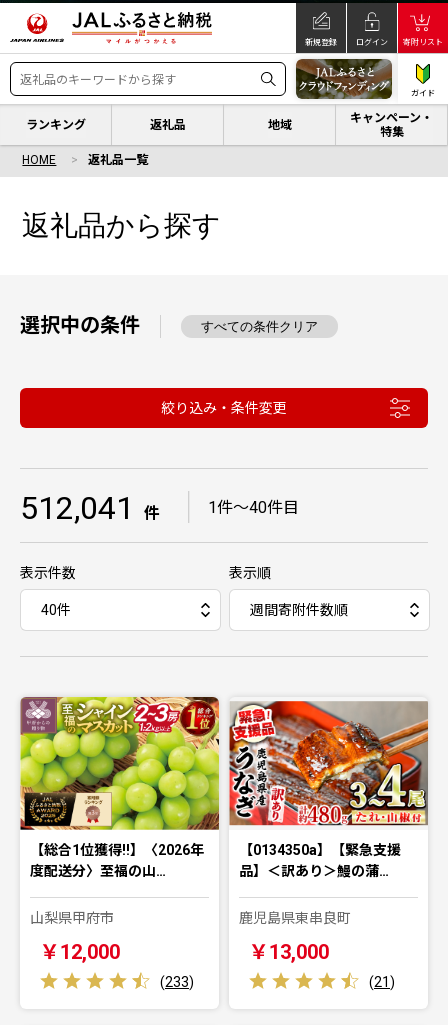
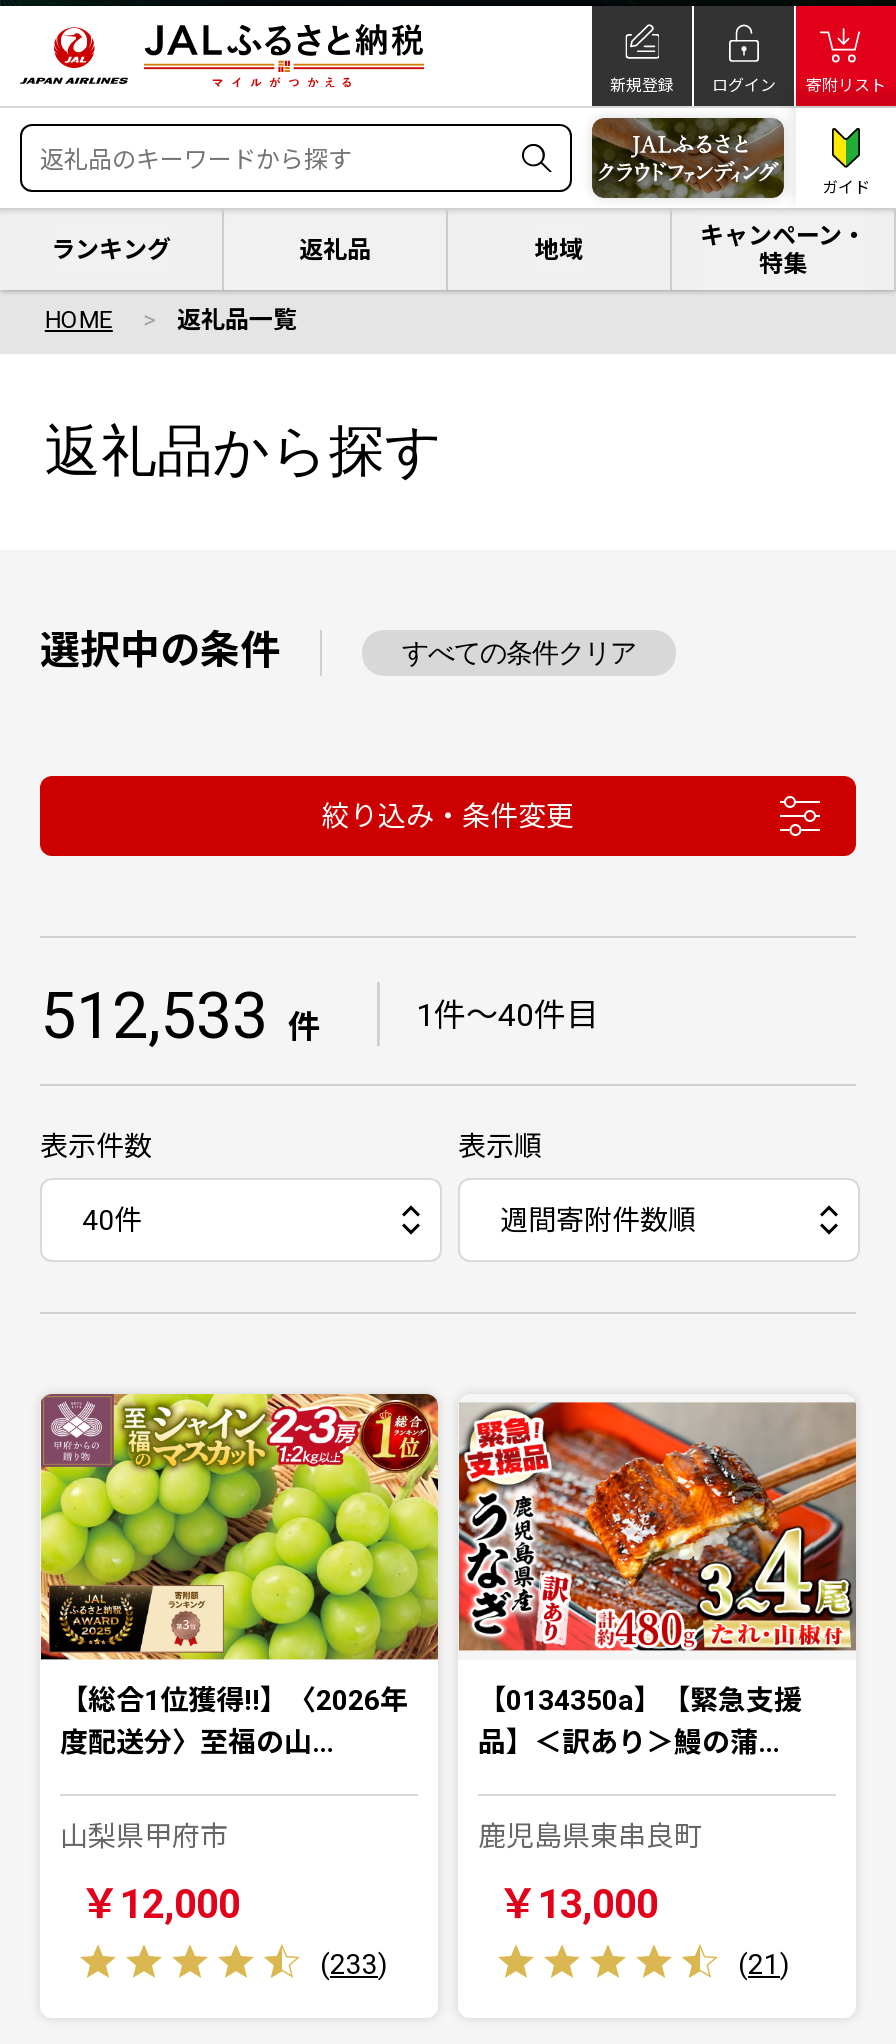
[20,489,299,527] 512,041 件 ｜ 1件〜40件目 -> [40,978,598,1054] 512,533 件 ｜ 1件〜40件目

